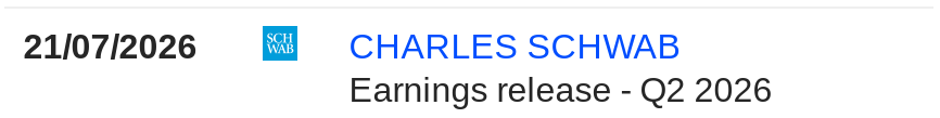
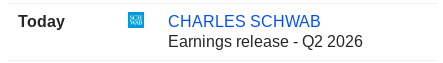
[23,27,197,64] 21/07/2026 -> [18,13,65,30] Today

